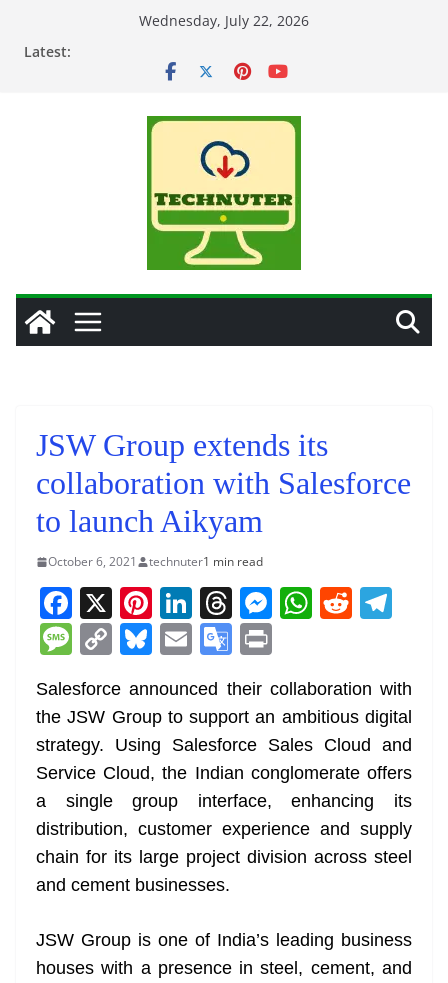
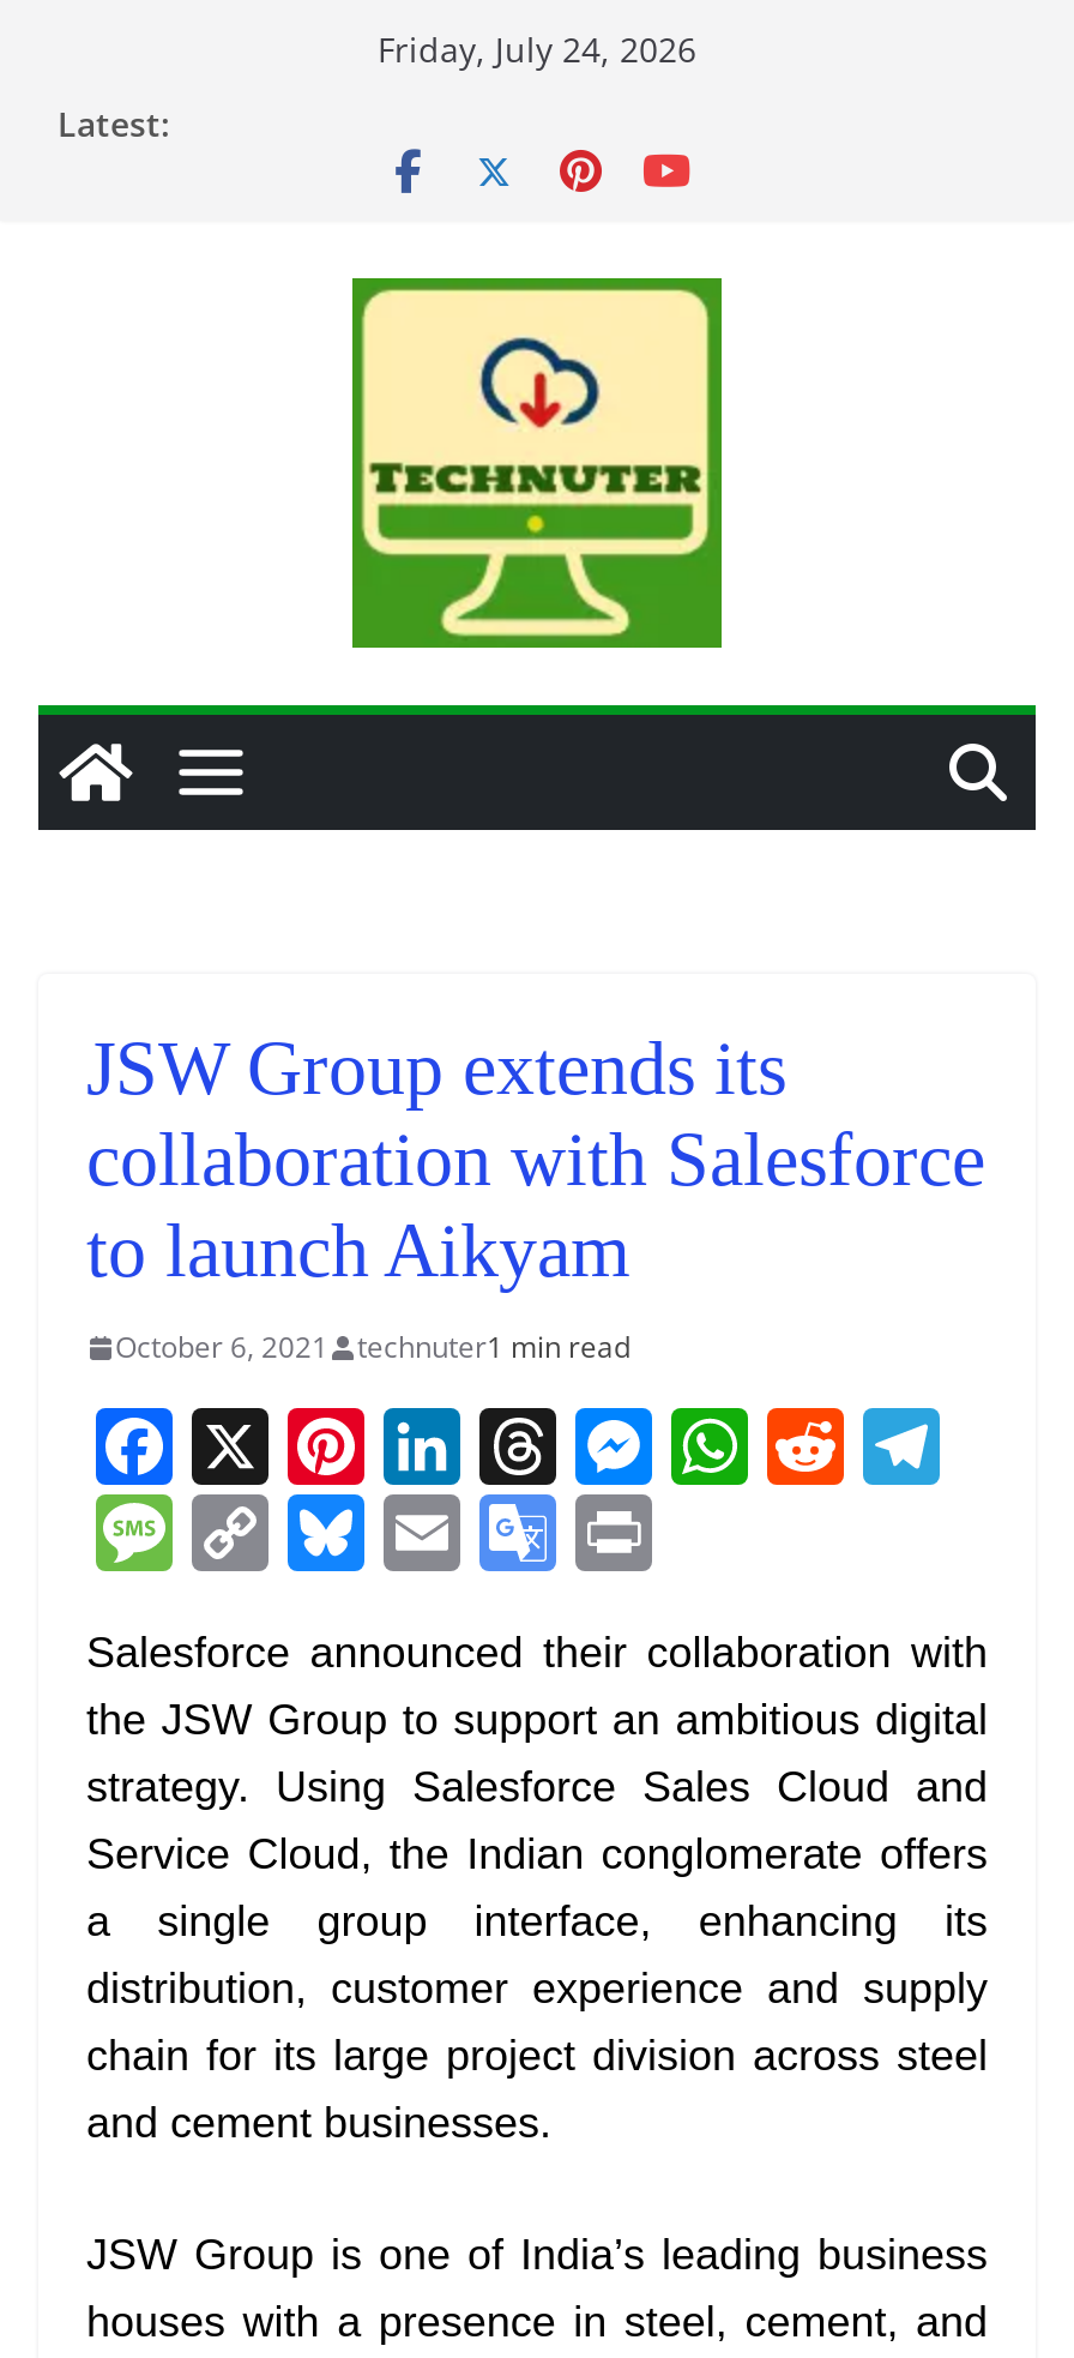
[139,11,309,30] Wednesday, July 22, 2026 -> [378,26,696,72] Friday, July 24, 2026

